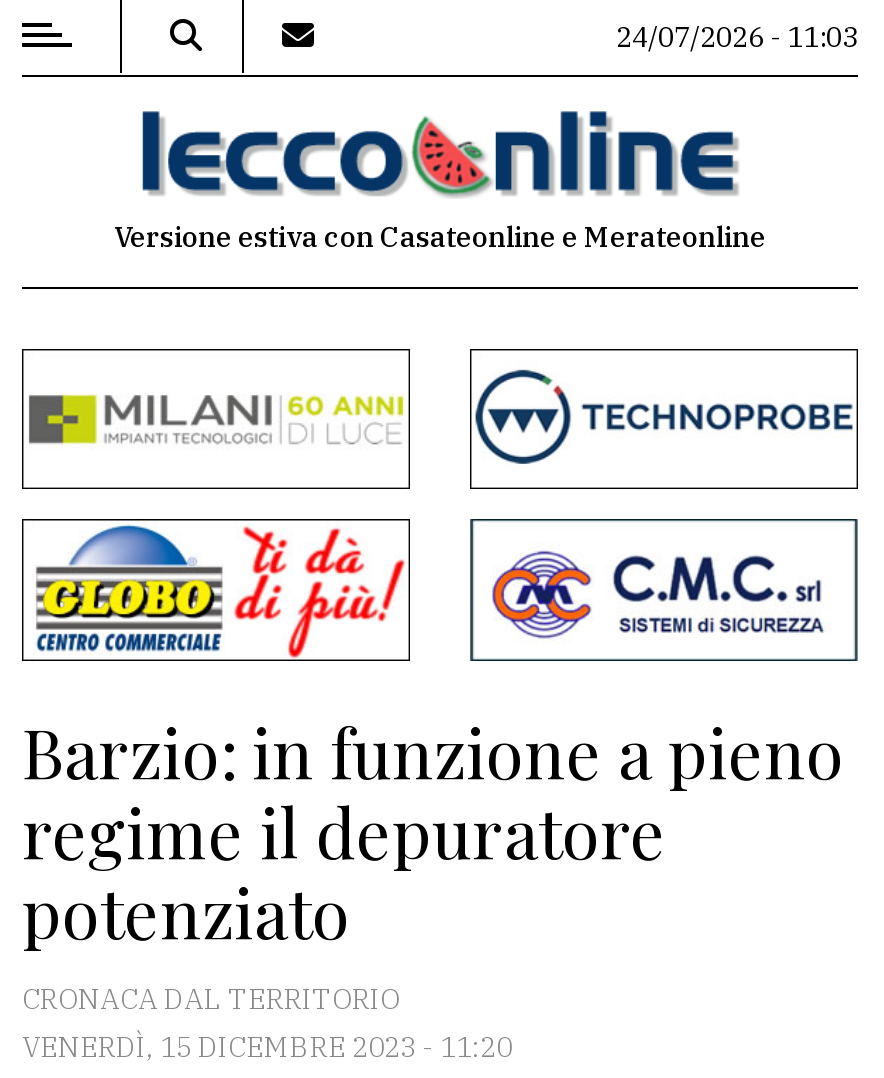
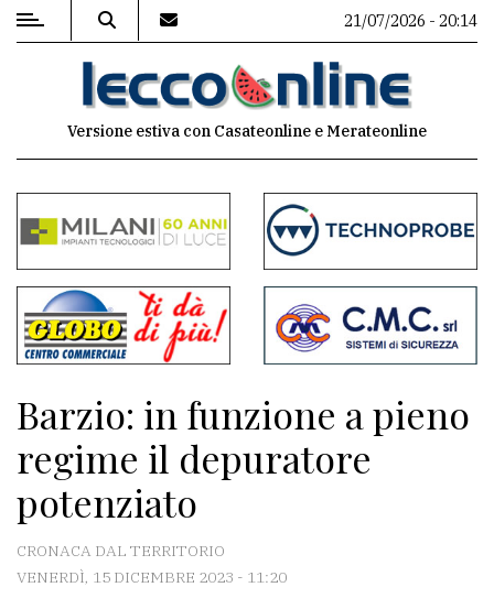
[616,19,858,55] 24/07/2026 - 11:03 -> [344,11,477,31] 21/07/2026 - 20:14

